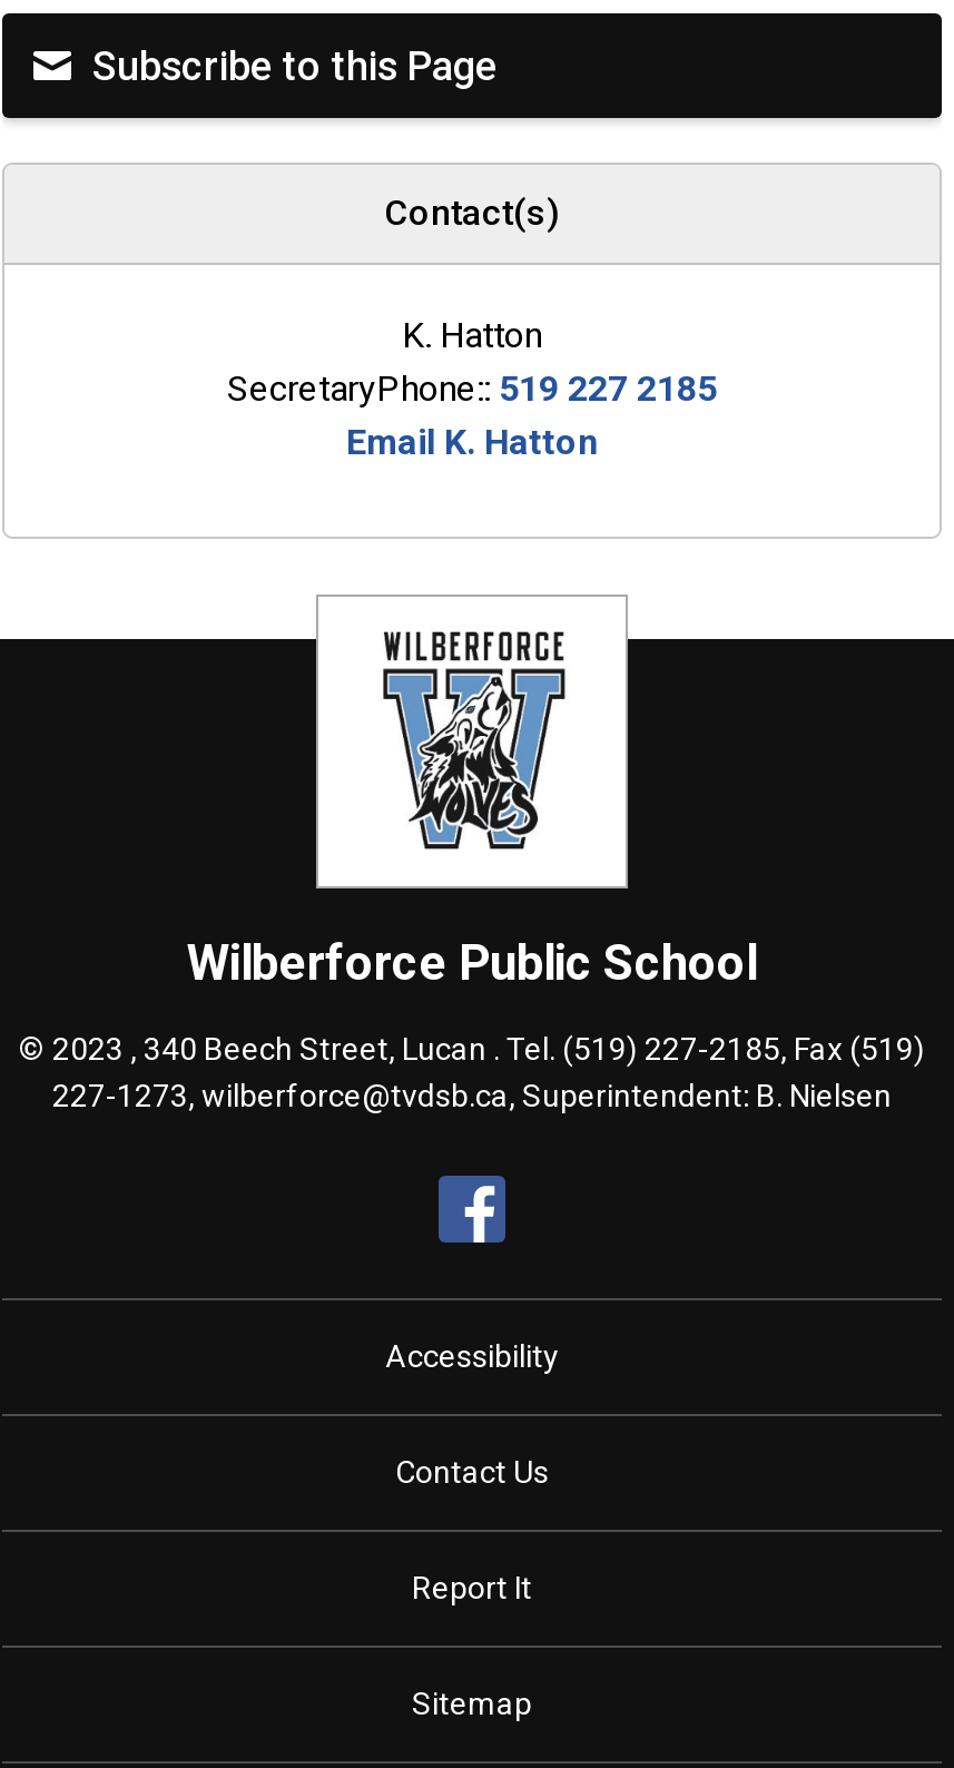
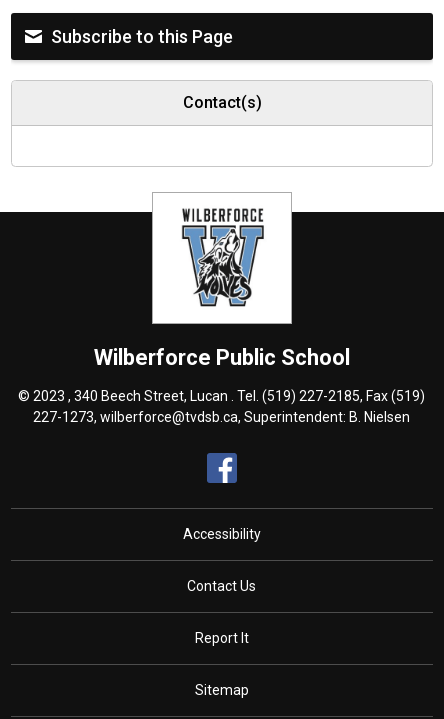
[227,314,717,463] K. Hatton | SecretaryPhone:: 519 227 2185 | Email K. Hatton -> none

